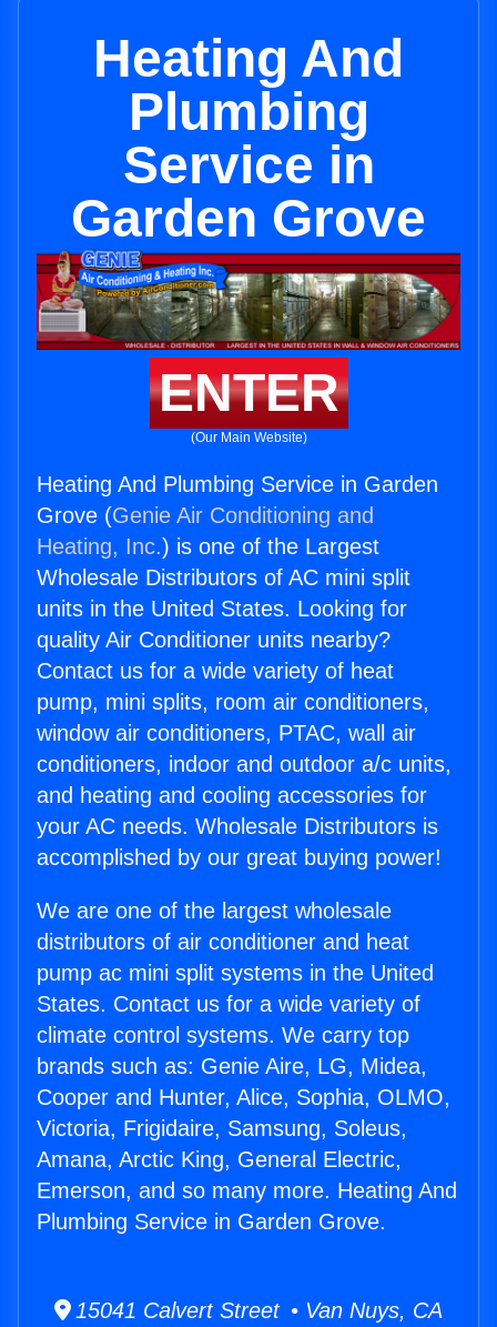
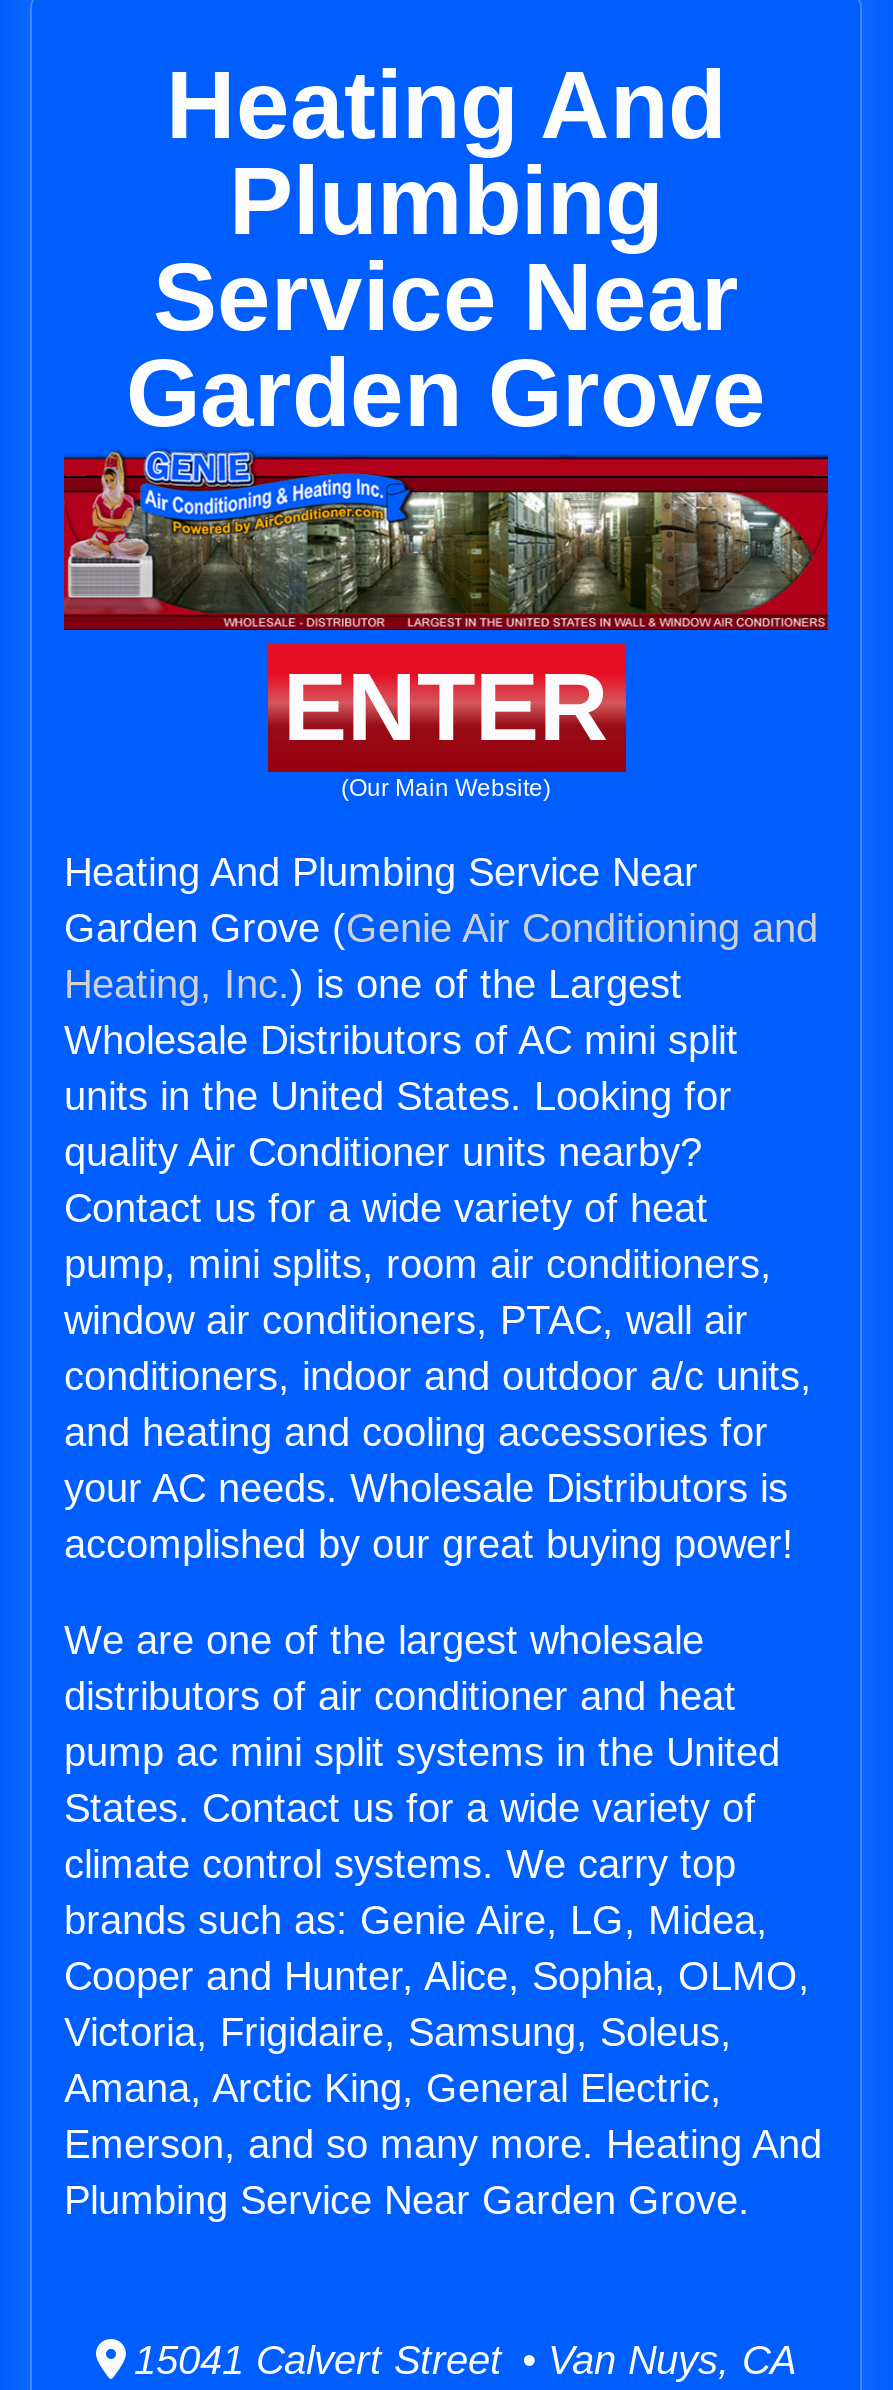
[123,135,374,194] Service in -> [153,244,739,350] Service Near
[37,472,438,528] Heating And Plumbing Service in Garden | Grove (Genie Air Conditioning and -> [64,850,818,950] Heating And Plumbing Service Near | Garden Grove (Genie Air Conditioning and
[37,1209,386,1234] Plumbing Service in Garden Grove. -> [64,2178,750,2222] Plumbing Service Near Garden Grove.

